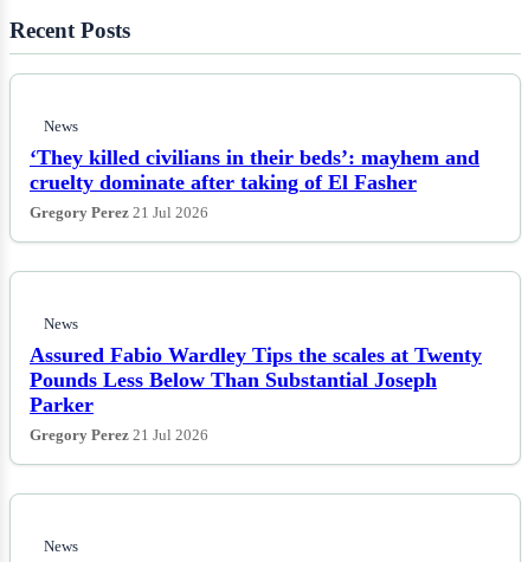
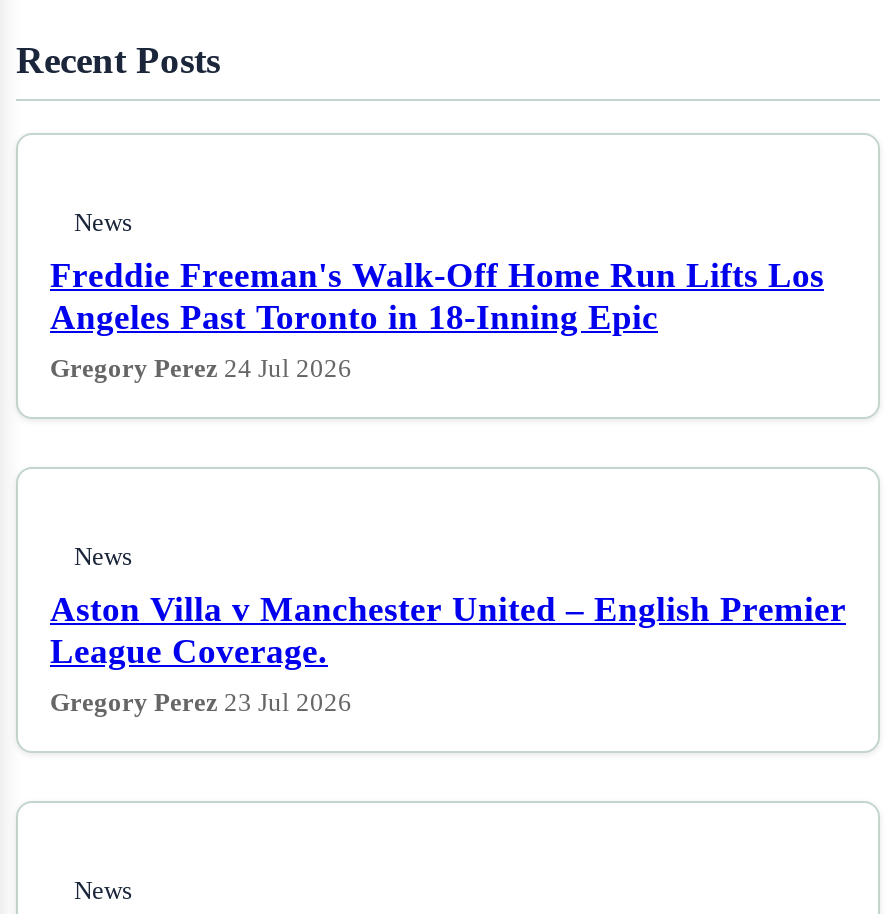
[30,146,479,221] ‘They killed civilians in their beds’: mayhem and | cruelty dominate after taking of El Fasher | Gregory Perez 21 Jul 2026 -> [50,255,824,383] Freddie Freeman's Walk-Off Home Run Lifts Los | Angeles Past Toronto in 18-Inning Epic | Gregory Perez 24 Jul 2026
[30,343,482,444] Assured Fabio Wardley Tips the scales at Twenty | Pounds Less Below Than Substantial Joseph | Parker | Gregory Perez 21 Jul 2026 -> [50,589,846,717] Aston Villa v Manchester United – English Premier | League Coverage. | Gregory Perez 23 Jul 2026

